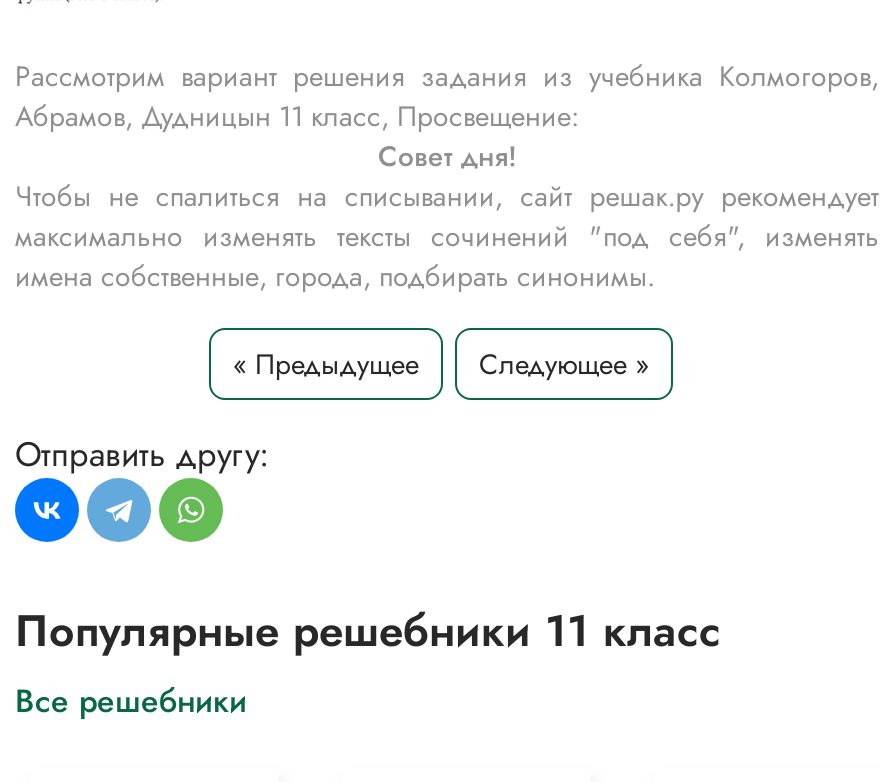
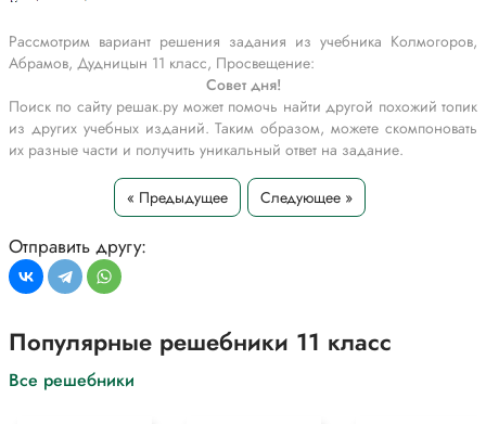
[15,176,879,296] Чтобы не спалиться на списывании, сайт решак.ру рекомендует | максимально изменять тексты сочинений "под себя", изменять | имена собственные, города, подбирать синонимы. -> [9,95,477,160] Поиск по сайту решак.ру может помочь найти другой похожий топик | из других учебных изданий. Таким образом, можете скомпоновать | их разные части и получить уникальный ответ на задание.

